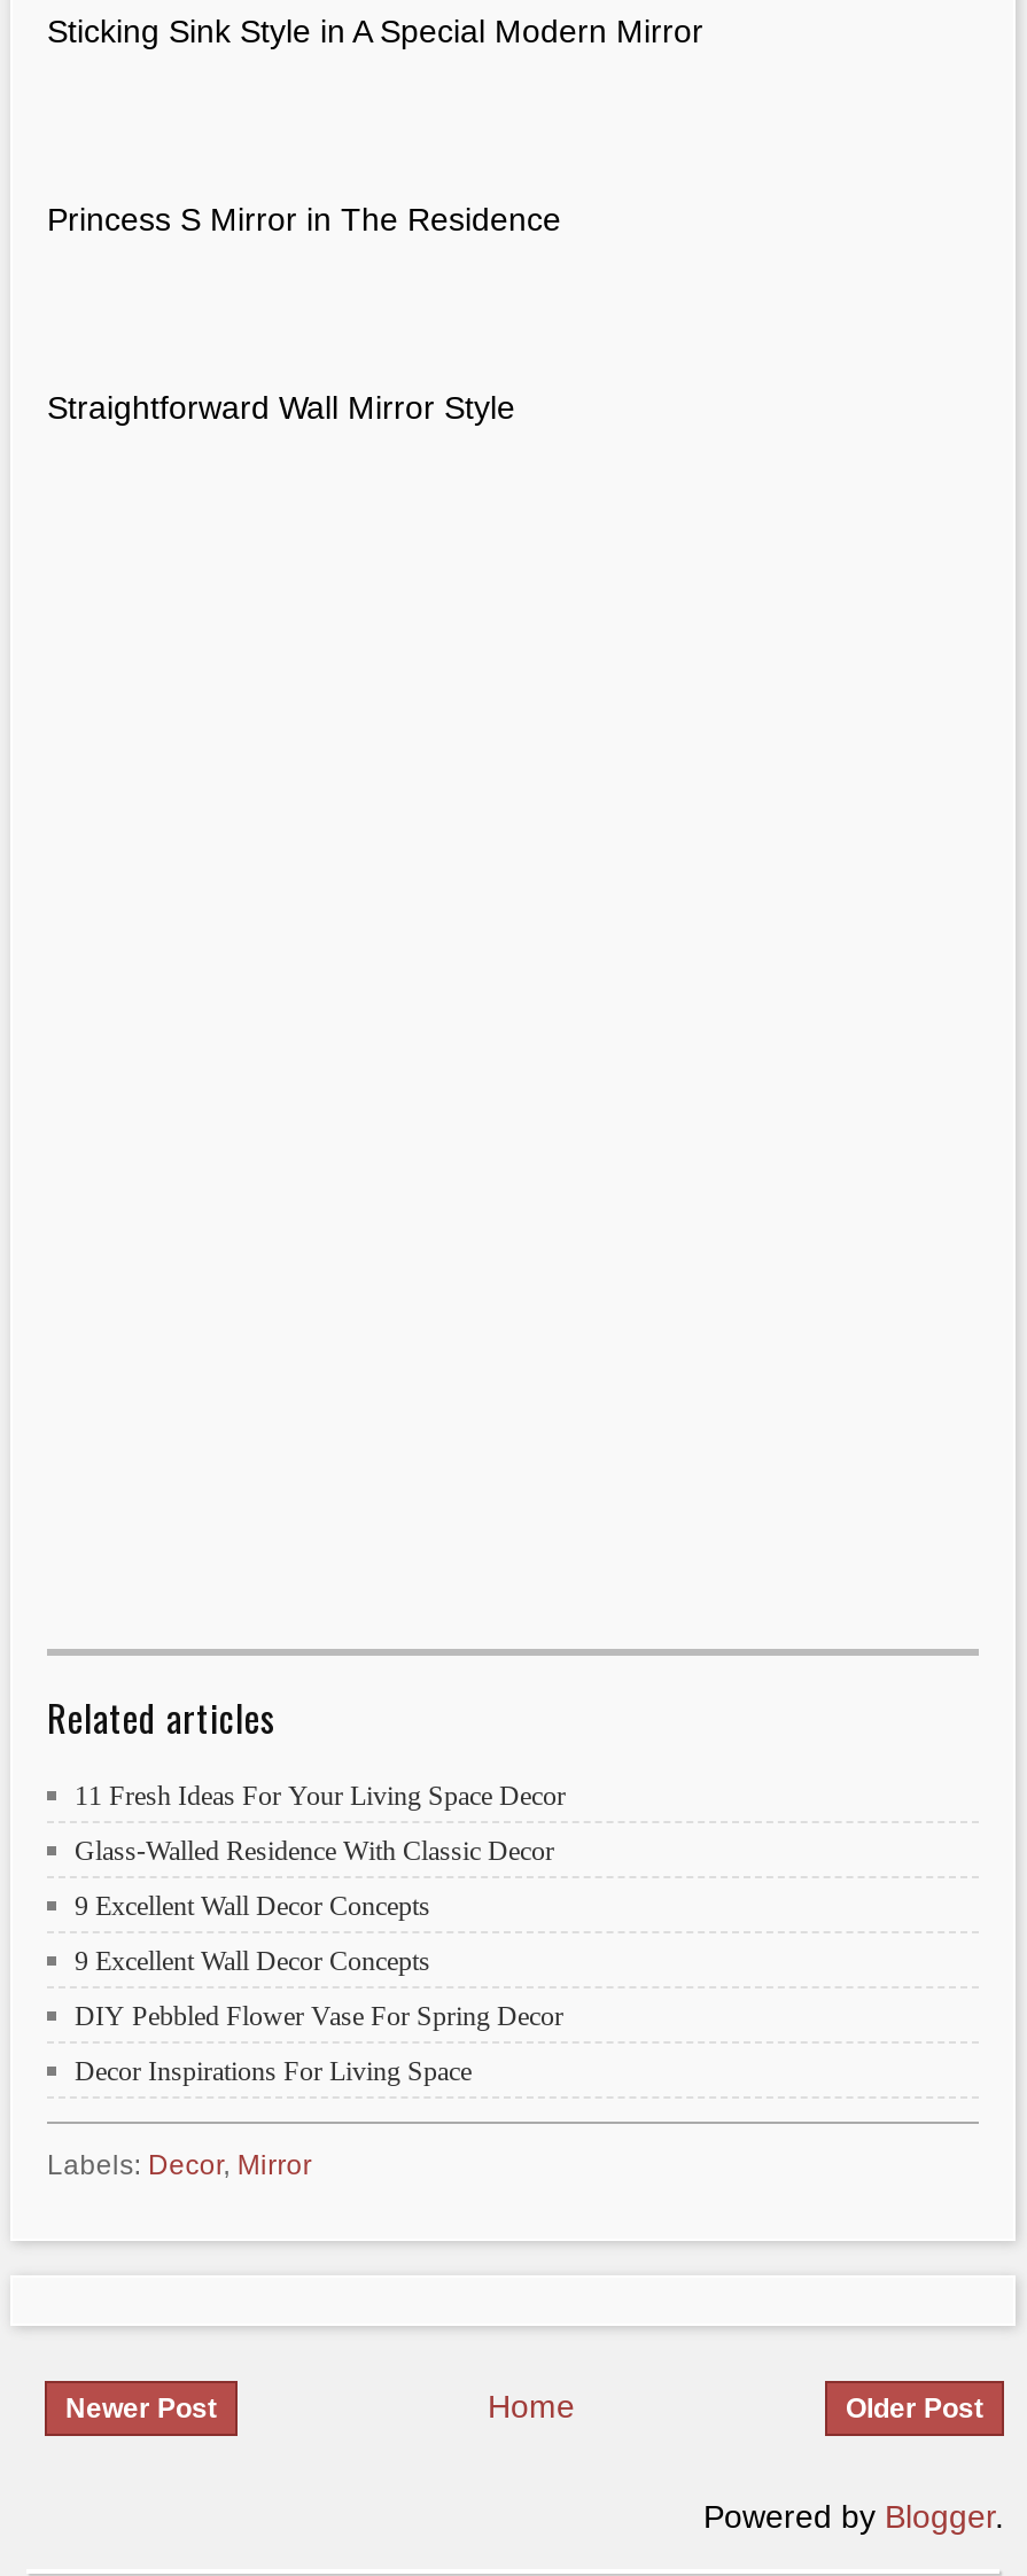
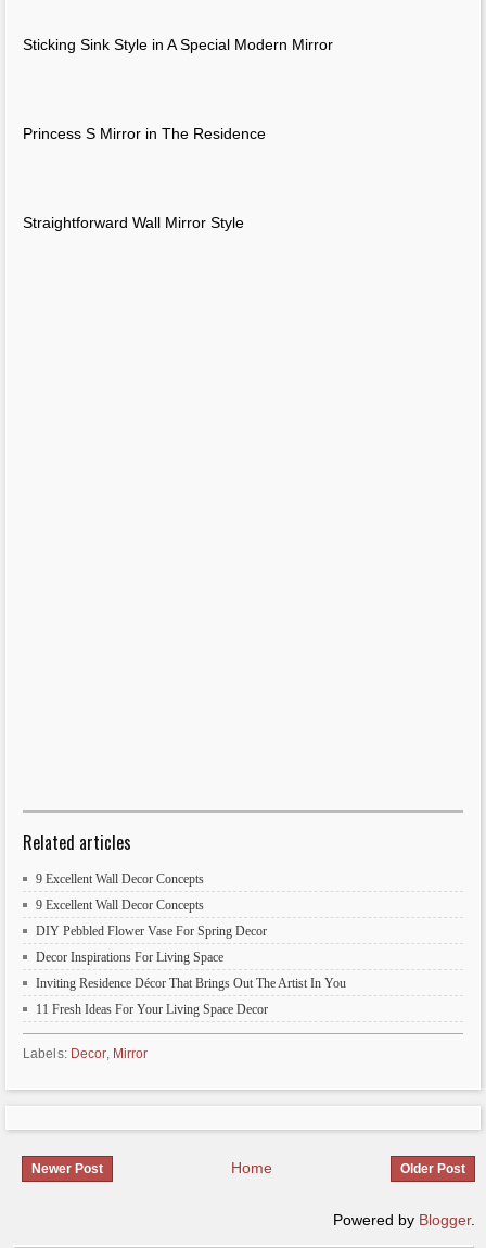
moved [75,1779,566,1811] -> [36,1001,268,1016]: 11 Fresh Ideas For Your Living Space Decor
[75,1834,554,1866] Glass-Walled Residence With Classic Decor -> none
moved [75,1889,563,2086] -> [36,871,267,964]: 9 Excellent Wall Decor Concepts | 9 Excellent Wall Decor Concepts | DIY Pebbled Flower Vase For Spring Decor | Decor Inspirations For Living Space
none -> [36,975,346,990] Inviting Residence Décor That Brings Out The Artist In You

